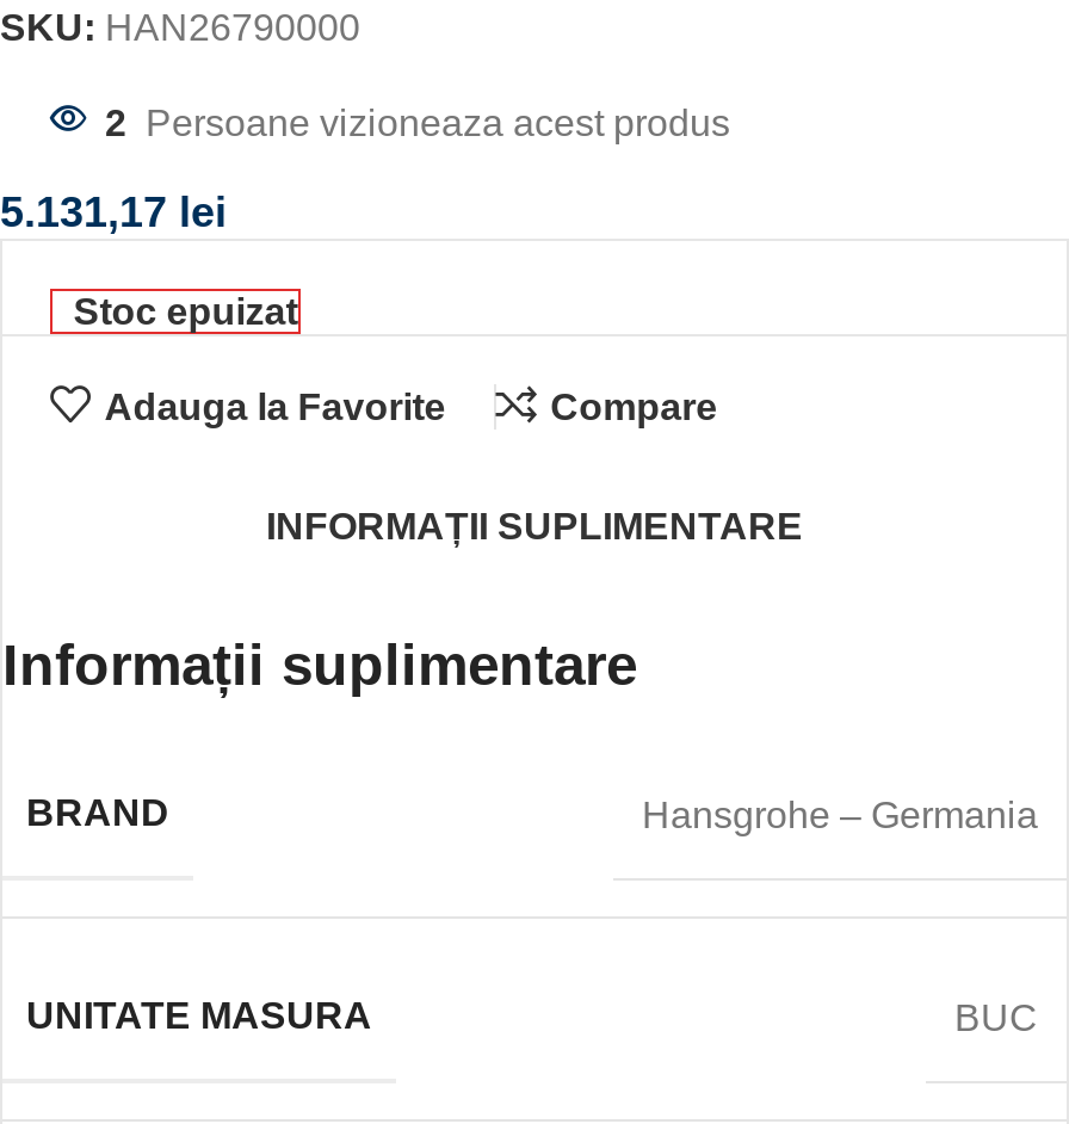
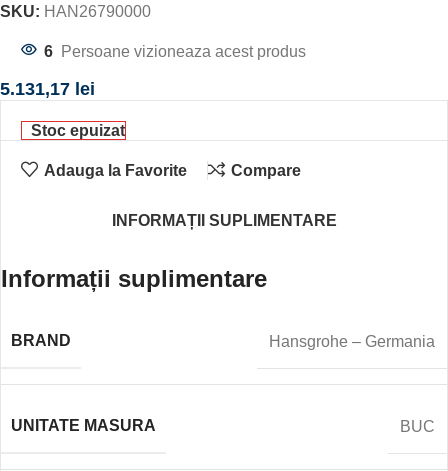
[105,103,730,144] 2 Persoane vizioneaza acest produs -> [44,43,306,60] 6 Persoane vizioneaza acest produs

